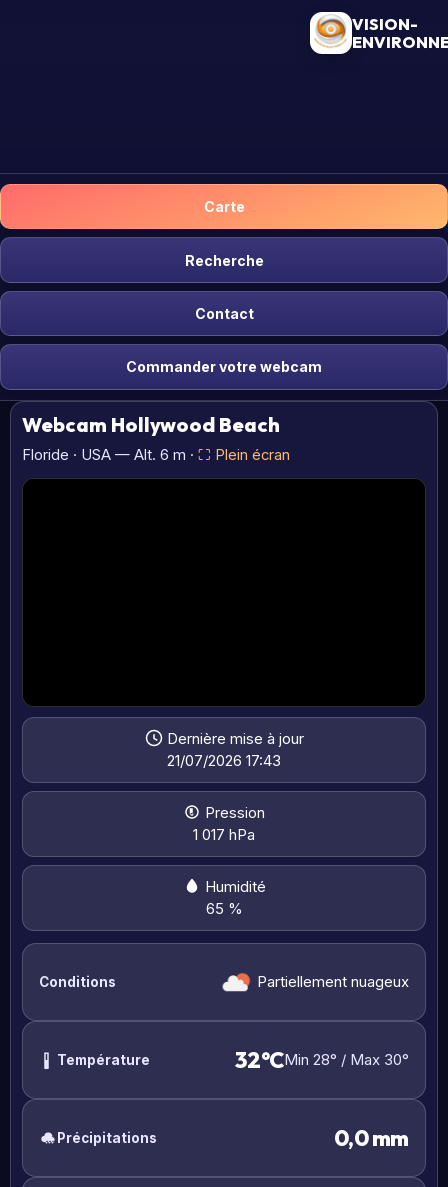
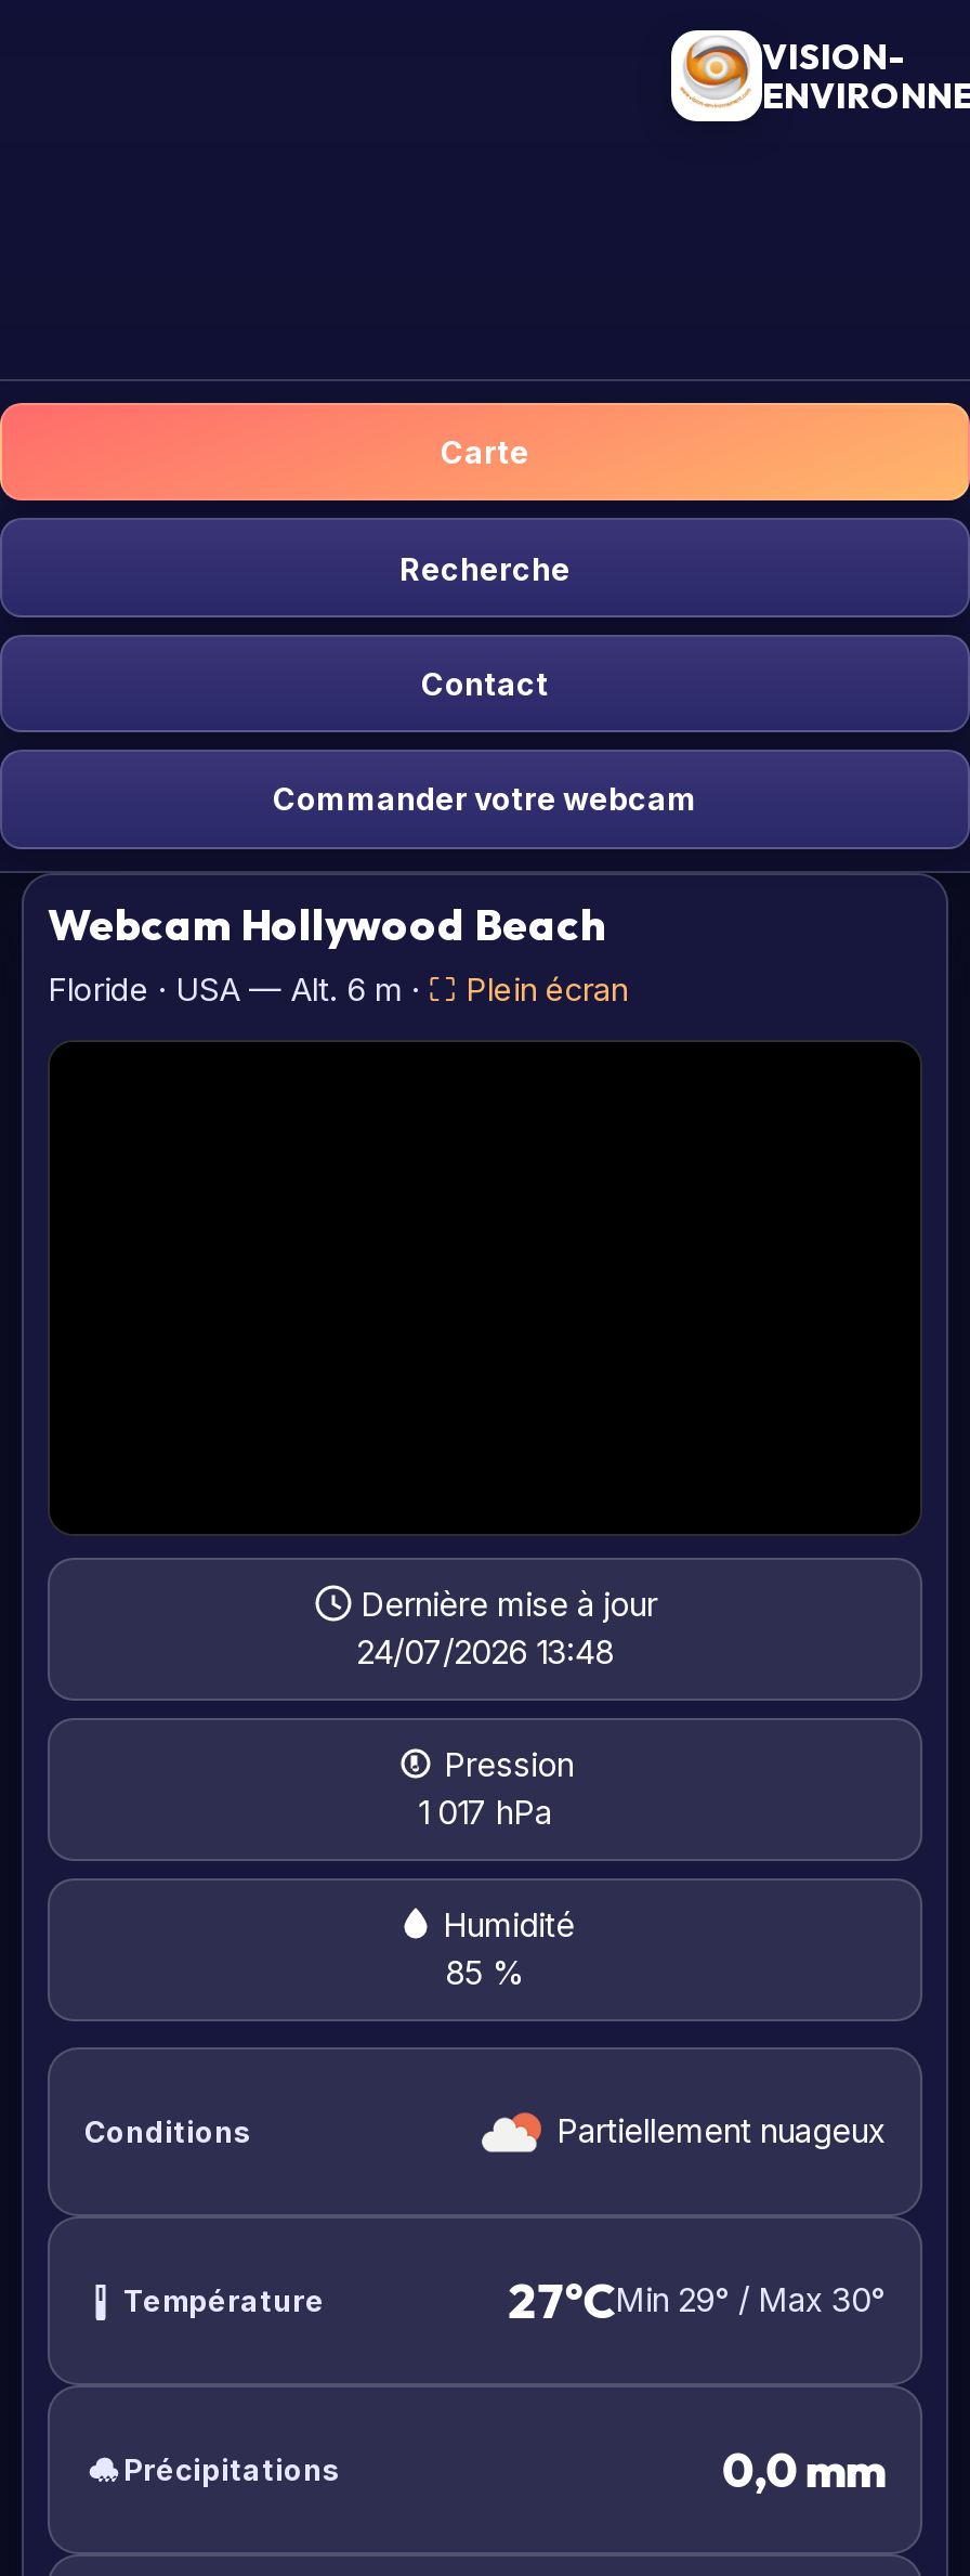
[167,751,281,770] 21/07/2026 17:43 -> [356,1631,614,1672] 24/07/2026 13:48
[205,899,242,918] 65 % -> [445,1952,525,1993] 85 %
[235,1046,409,1074] 32°CMin 28° / Max 30° -> [508,2270,886,2331] 27°CMin 29° / Max 30°

